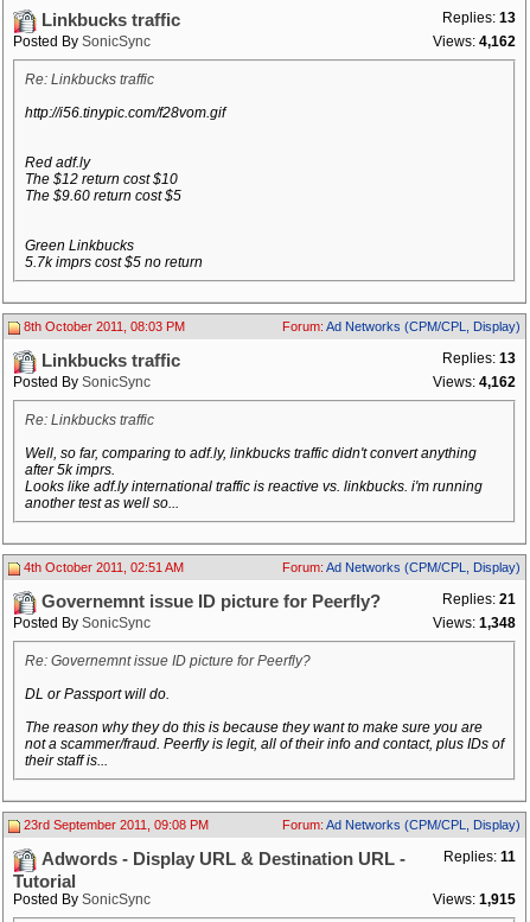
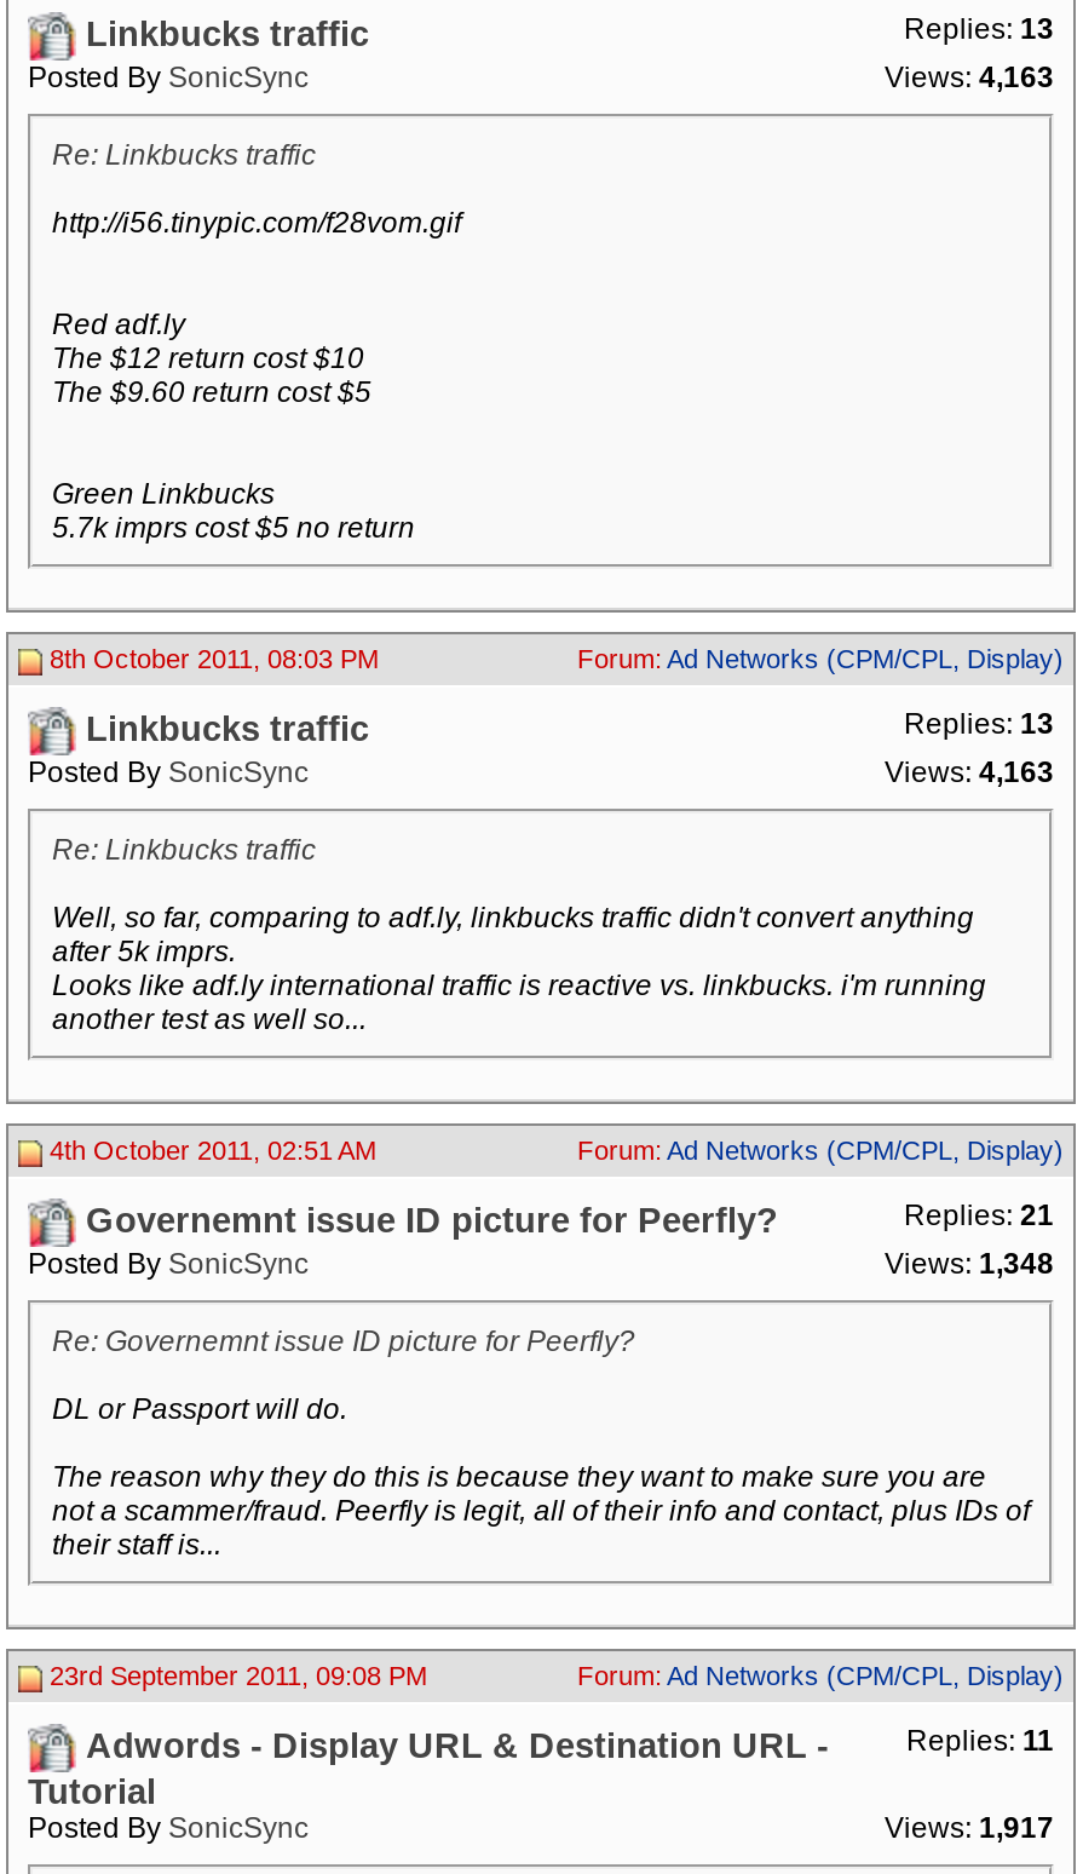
[433,33,516,50] Views: 4,162 -> [885,61,1054,94] Views: 4,163
[433,374,516,390] Views: 4,162 -> [885,755,1054,789] Views: 4,163
[433,891,516,908] Views: 1,915 -> [885,1811,1054,1845] Views: 1,917

